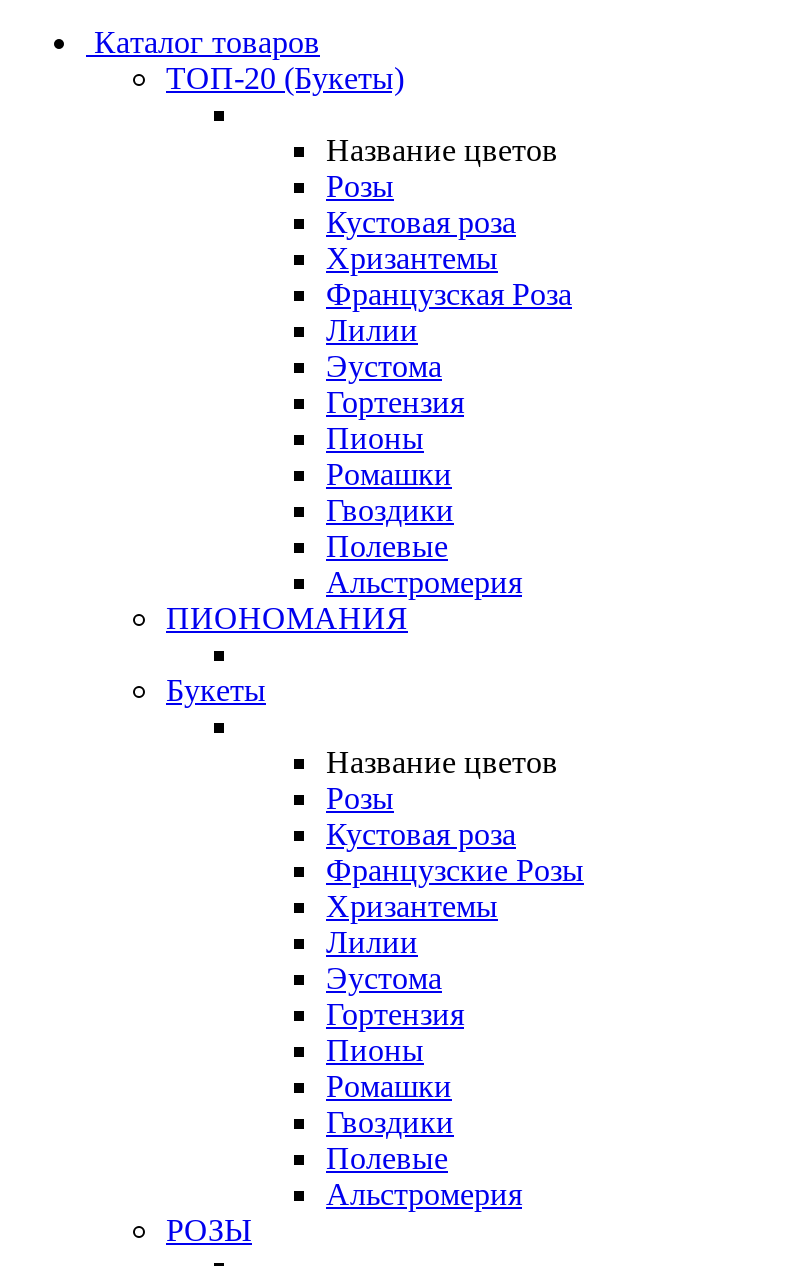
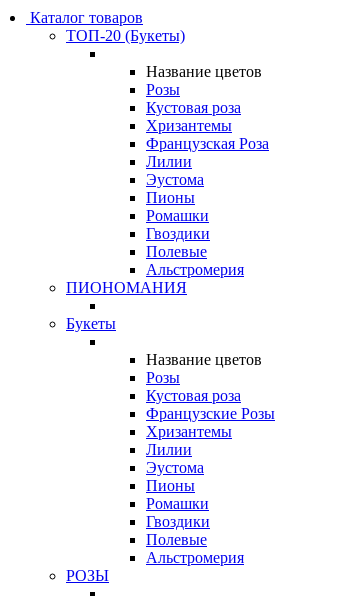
[326,385,464,419] Гортензия -> none
[326,997,464,1031] Гортензия -> none

